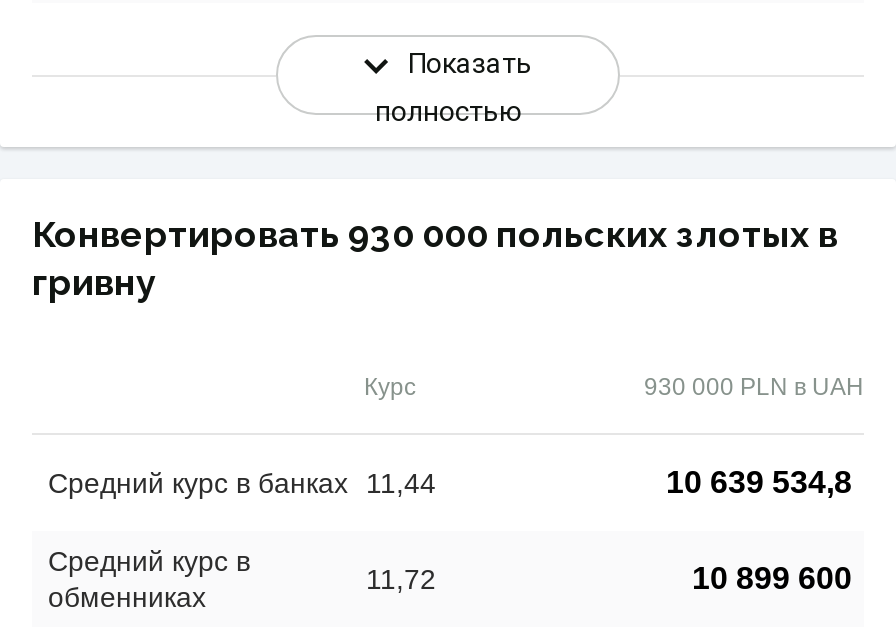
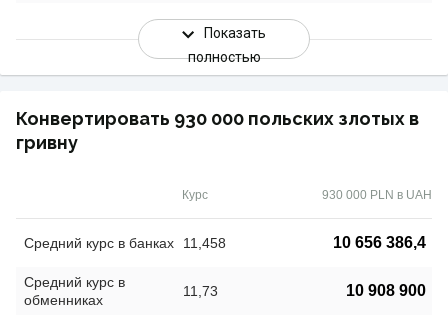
[48,467,436,499] Средний курс в банках 11,44 -> [24,235,226,251] Средний курс в банках 11,458
[666,465,852,499] 10 639 534,8 -> [333,234,426,251] 10 656 386,4
[366,563,436,595] 11,72 -> [183,283,218,299] 11,73
[692,561,852,595] 10 899 600 -> [346,282,426,299] 10 908 900

